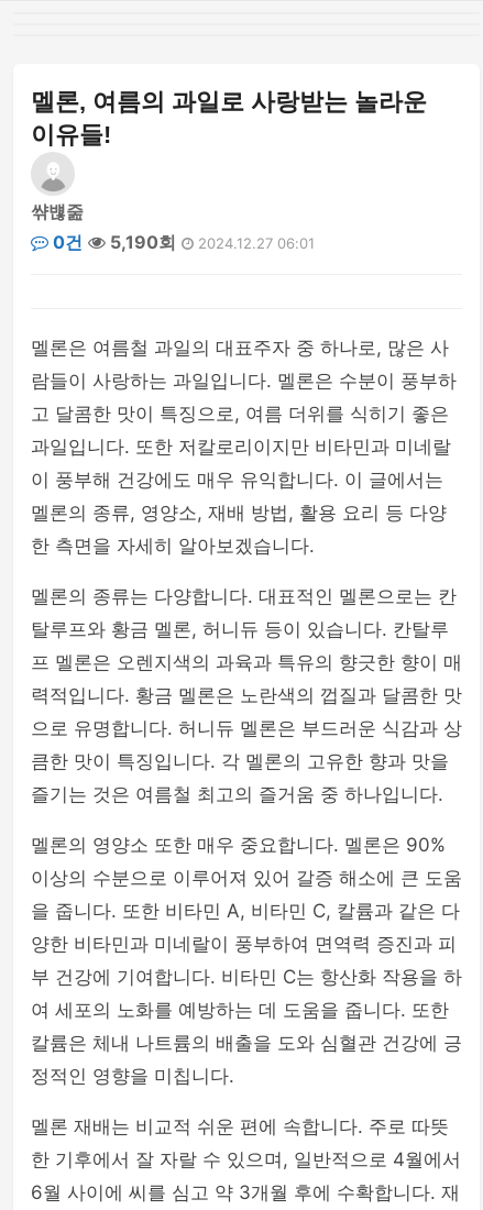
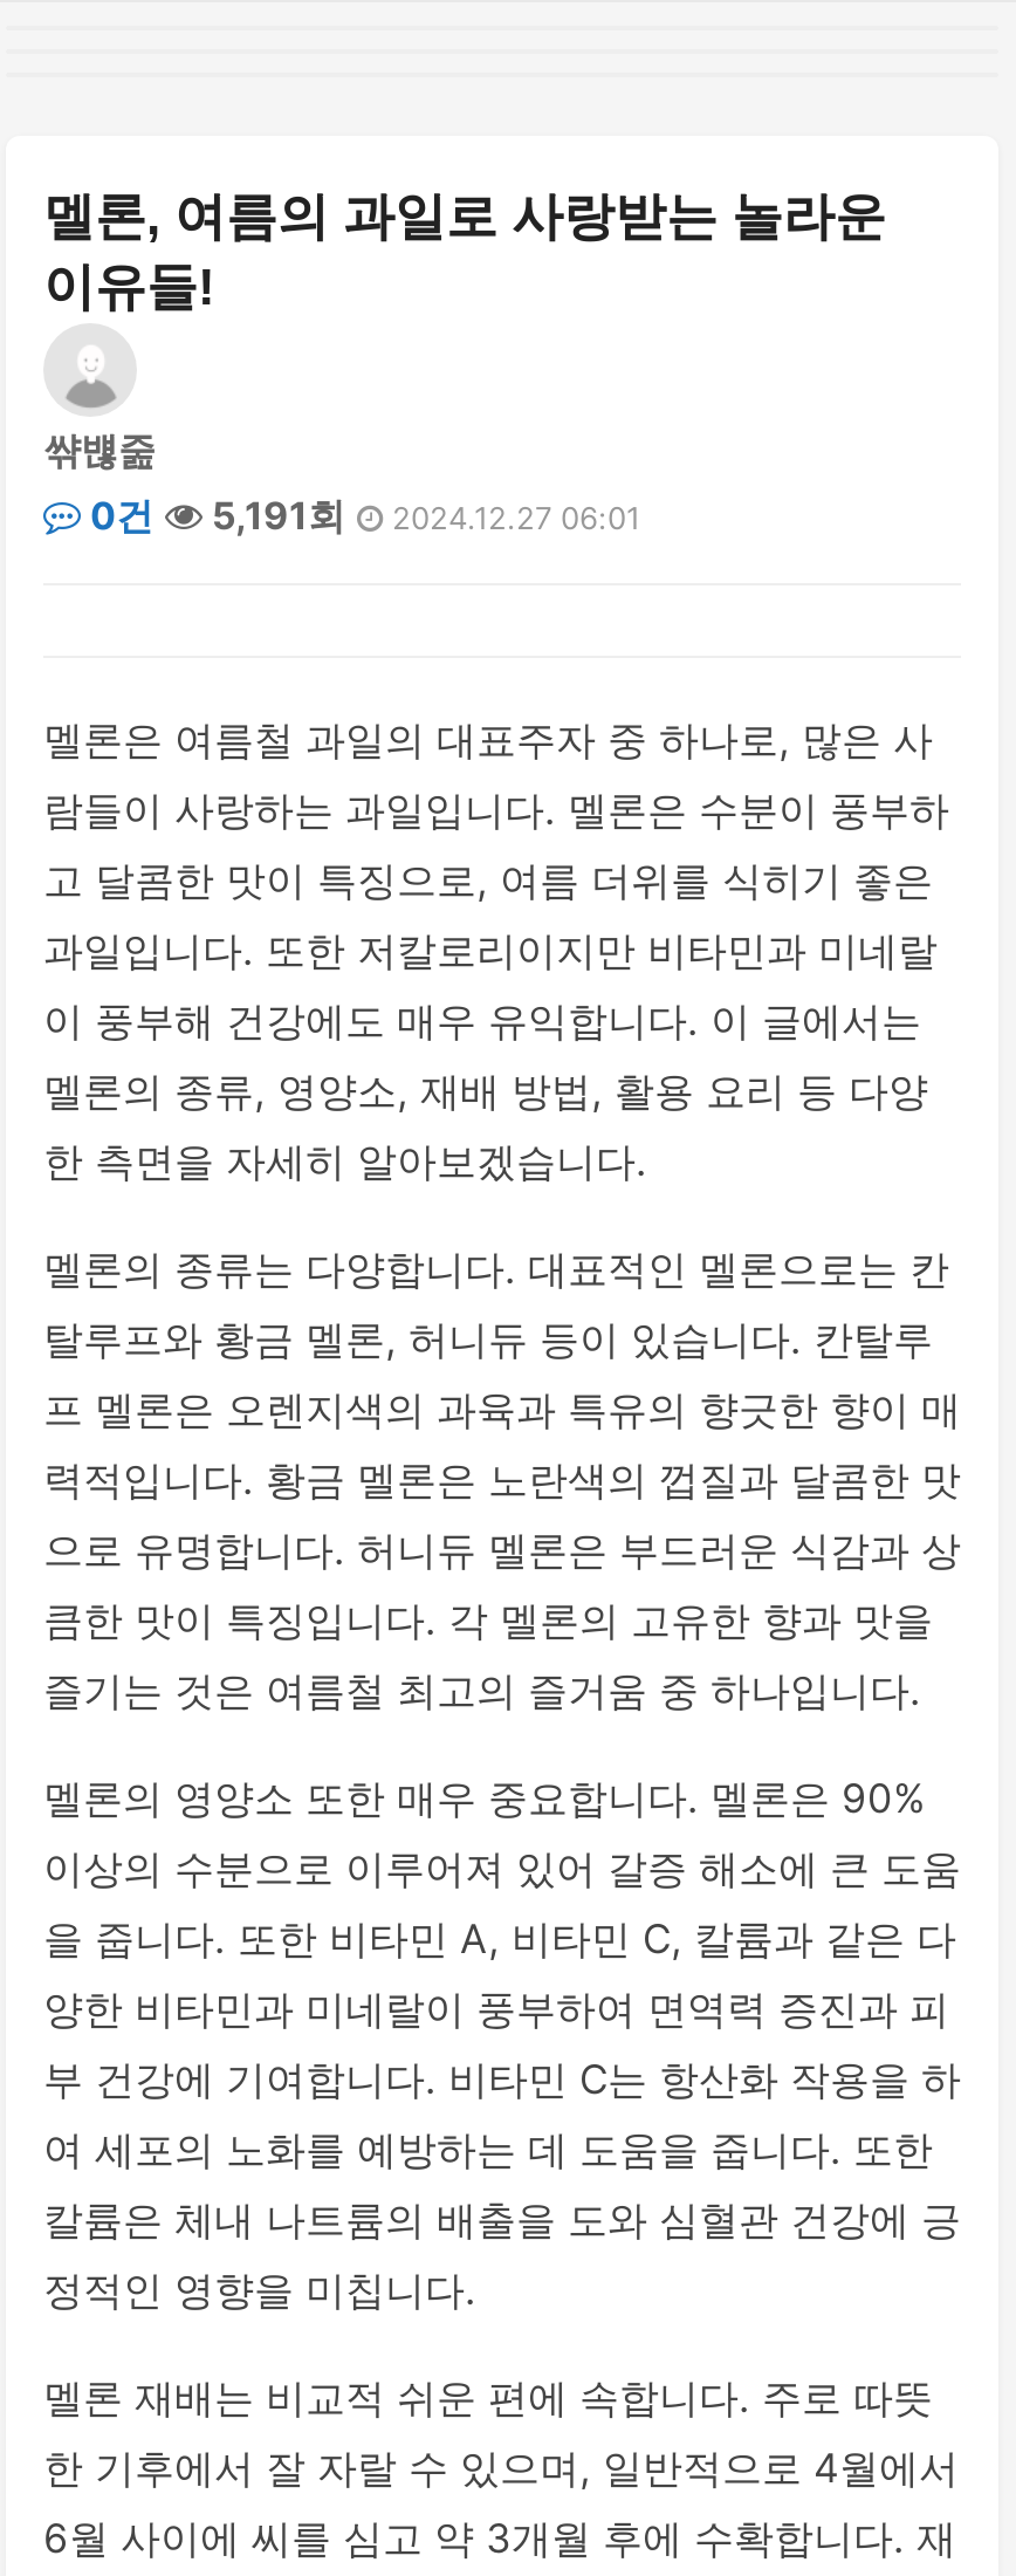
[48,231,315,253] 0건 5,190회 2024.12.27 06:01 -> [81,492,640,539] 0건 5,191회 2024.12.27 06:01

